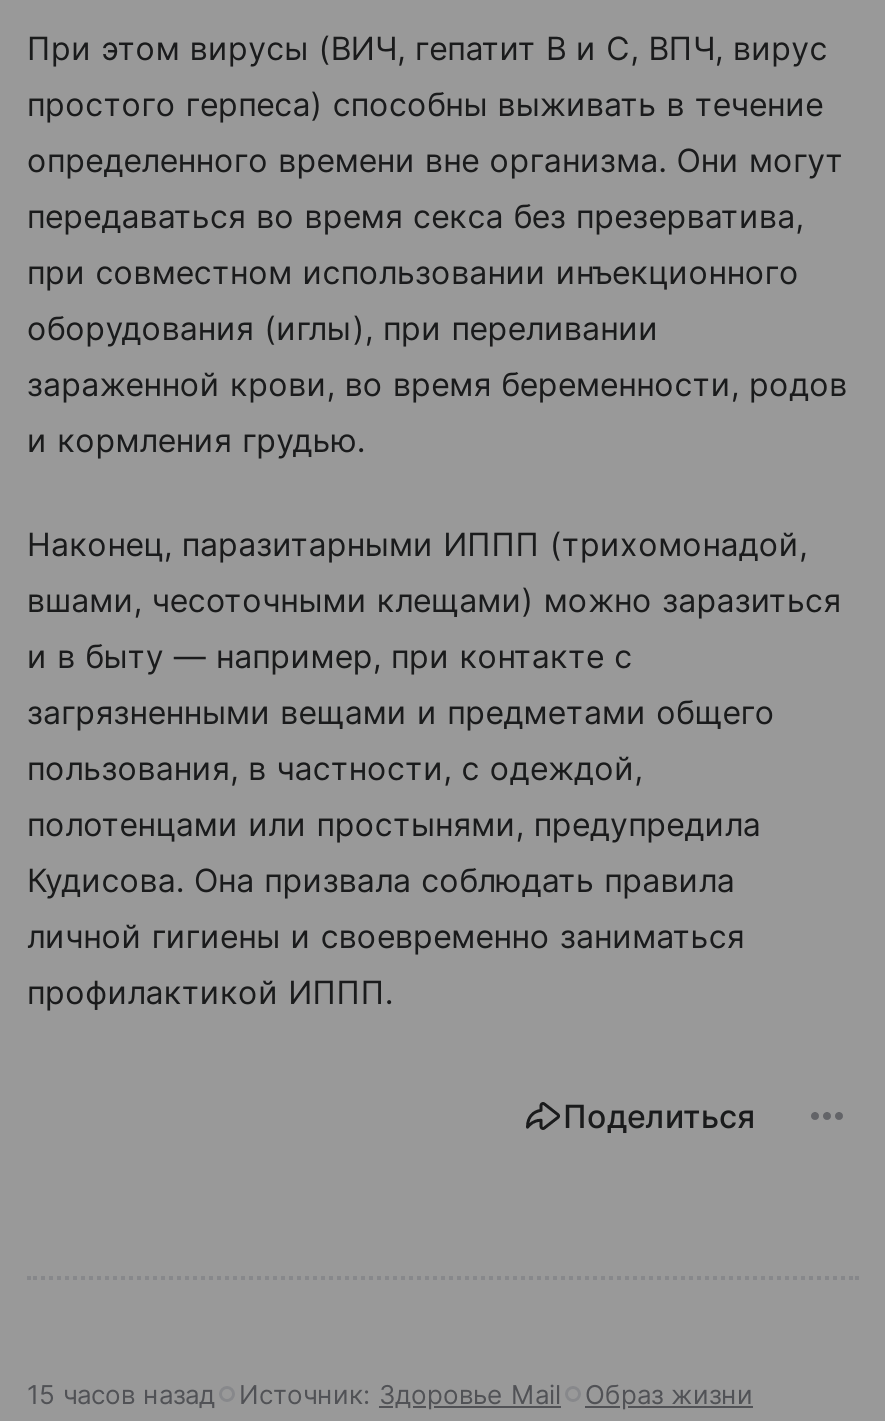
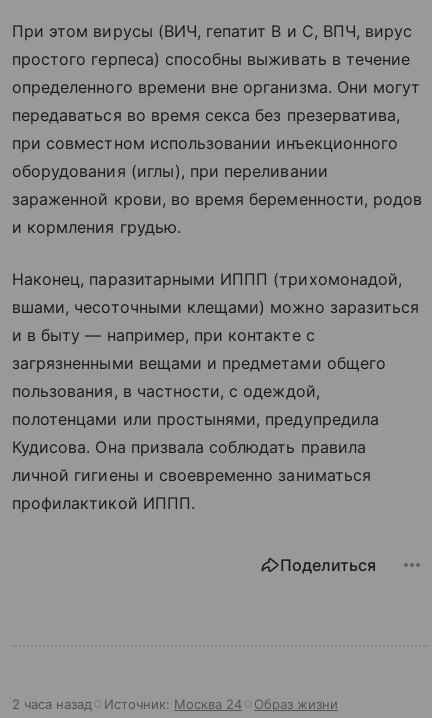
[27,1377,215,1409] 15 часов назад -> [12,696,92,712] 2 часа назад
[239,1377,561,1409] Источник: Здоровье Mail -> [104,696,242,712] Источник: Москва 24

